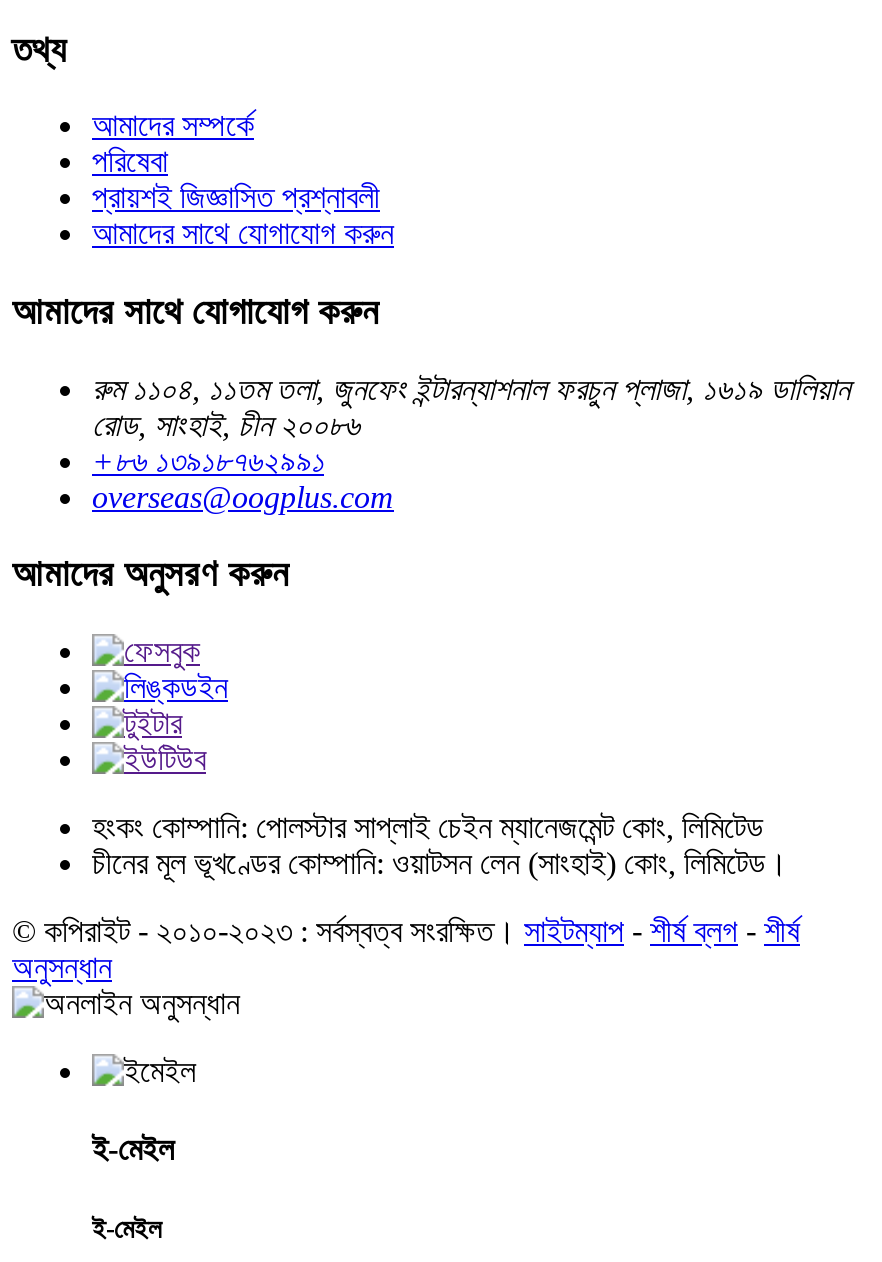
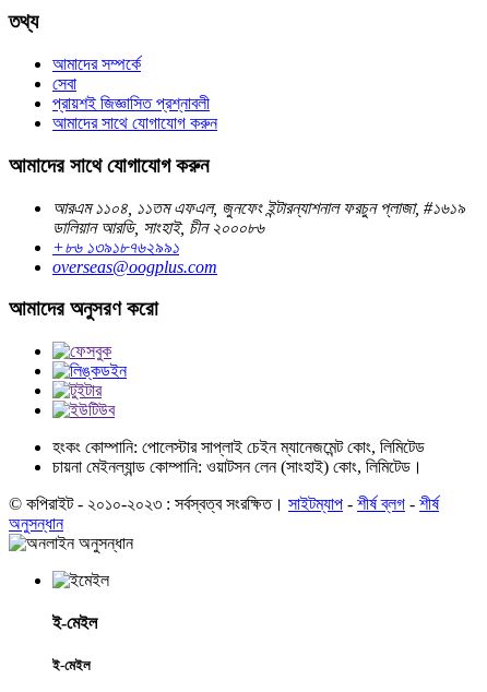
[92,144,168,178] পরিষেবা -> [52,74,76,93] সেবা
[92,371,850,441] রুম ১১০৪, ১১তম তলা, জুনফেং ইন্টারন্যাশনাল ফরচুন প্লাজা, ১৬১৯ ডালিয়ান | রোড, সাংহাই, চীন ২০০৮৬ -> [52,198,465,236] আরএম ১১০৪, ১১তম এফএল, জুনফেং ইন্টারন্যাশনাল ফরচুন প্লাজা, #১৬১৯ | ডালিয়ান আরডি, সাংহাই, চীন ২০০০৮৬
[12,552,288,594] আমাদের অনুসরণ করুন -> [9,297,158,320] আমাদের অনুসরণ করো
[92,810,788,880] হংকং কোম্পানি: পোলস্টার সাপ্লাই চেইন ম্যানেজমেন্ট কোং, লিমিটেড | চীনের মূল ভূখণ্ডের কোম্পানি: ওয়াটসন লেন (সাংহাই) কোং, লিমিটেড। -> [52,438,425,476] হংকং কোম্পানি: পোলেস্টার সাপ্লাই চেইন ম্যানেজমেন্ট কোং, লিমিটেড | চায়না মেইনল্যান্ড কোম্পানি: ওয়াটসন লেন (সাংহাই) কোং, লিমিটেড।

